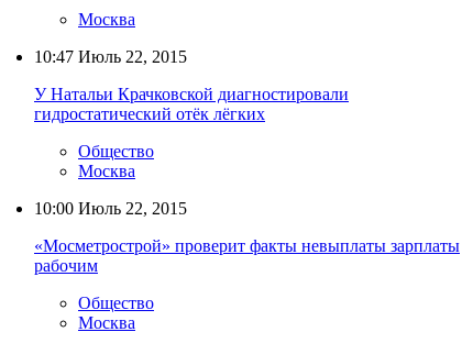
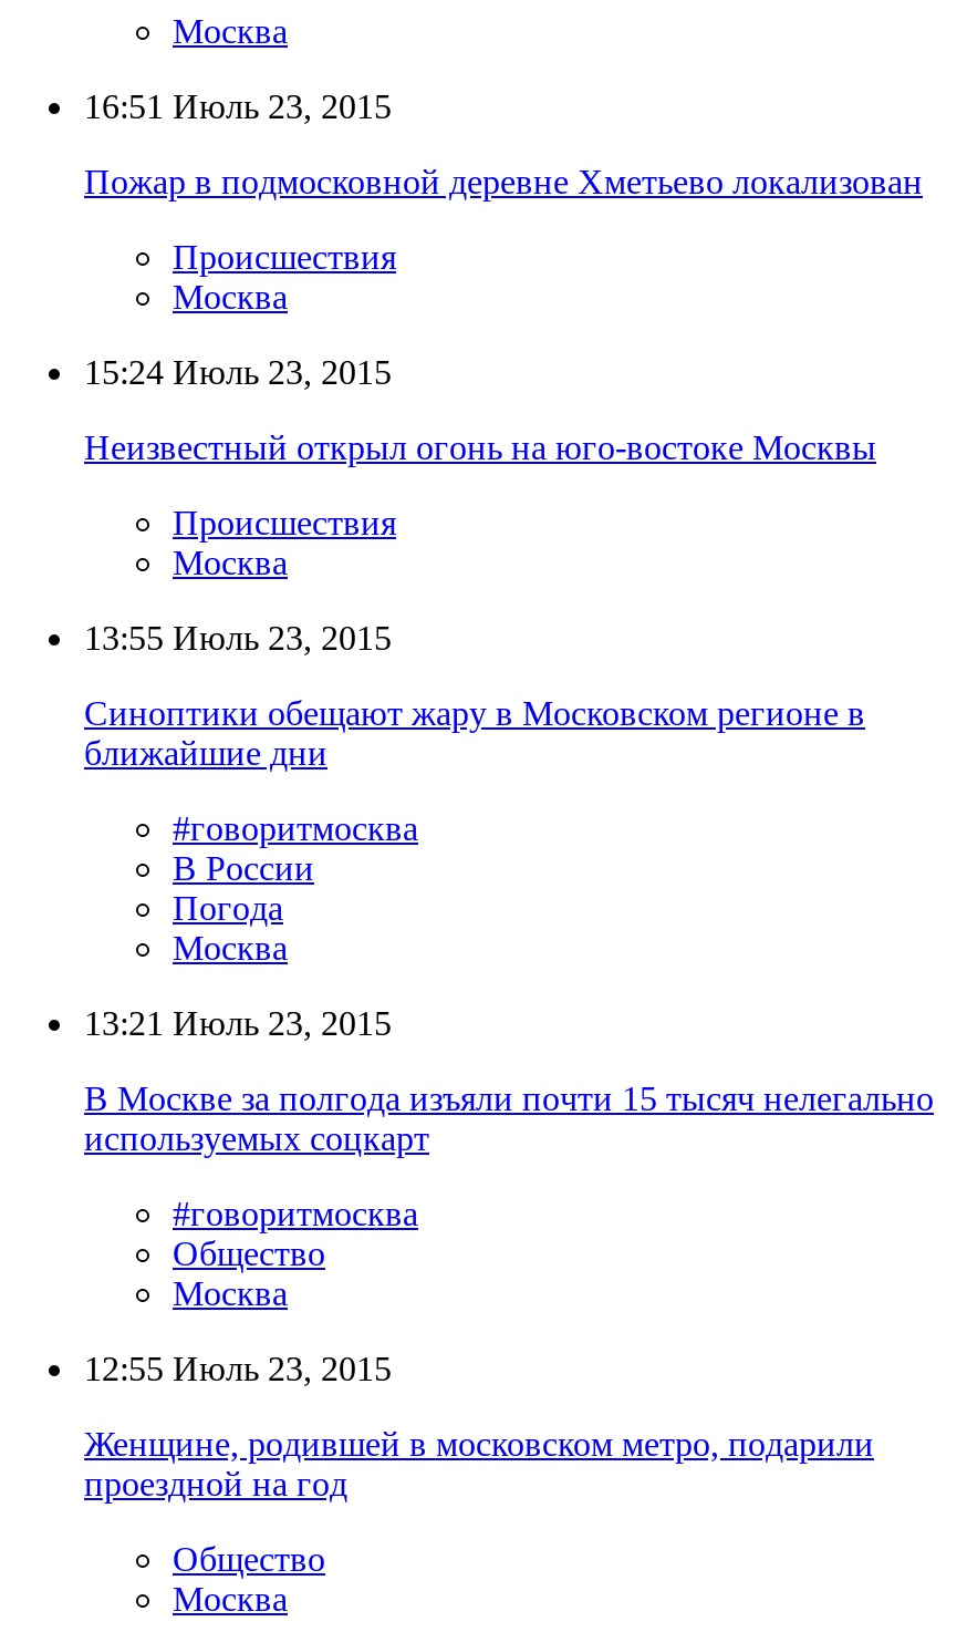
[34,48,349,124] 10:47 Июль 22, 2015 | У Натальи Крачковской диагностировали | гидростатический отёк лёгких -> [84,88,934,1233] 16:51 Июль 23, 2015 | Пожар в подмосковной деревне Хметьево локализован | Происшествия | Москва | 15:24 Июль 23, 2015 | Неизвестный открыл огонь на юго-востоке Москвы | Происшествия | Москва | 13:55 Июль 23, 2015 | Синоптики обещают жару в Московском регионе в | ближайшие дни | #говоритмосква | В России | Погода | Москва | 13:21 Июль 23, 2015 | В Москве за полгода изъяли почти 15 тысяч нелегально | используемых соцкарт | #говоритмосква
[34,199,187,218] 10:00 Июль 22, 2015 -> [84,1351,392,1388] 12:55 Июль 23, 2015
[34,237,460,275] «Мосметрострой» проверит факты невыплаты зарплаты | рабочим -> [84,1426,874,1503] Женщине, родившей в московском метро, подарили | проездной на год

